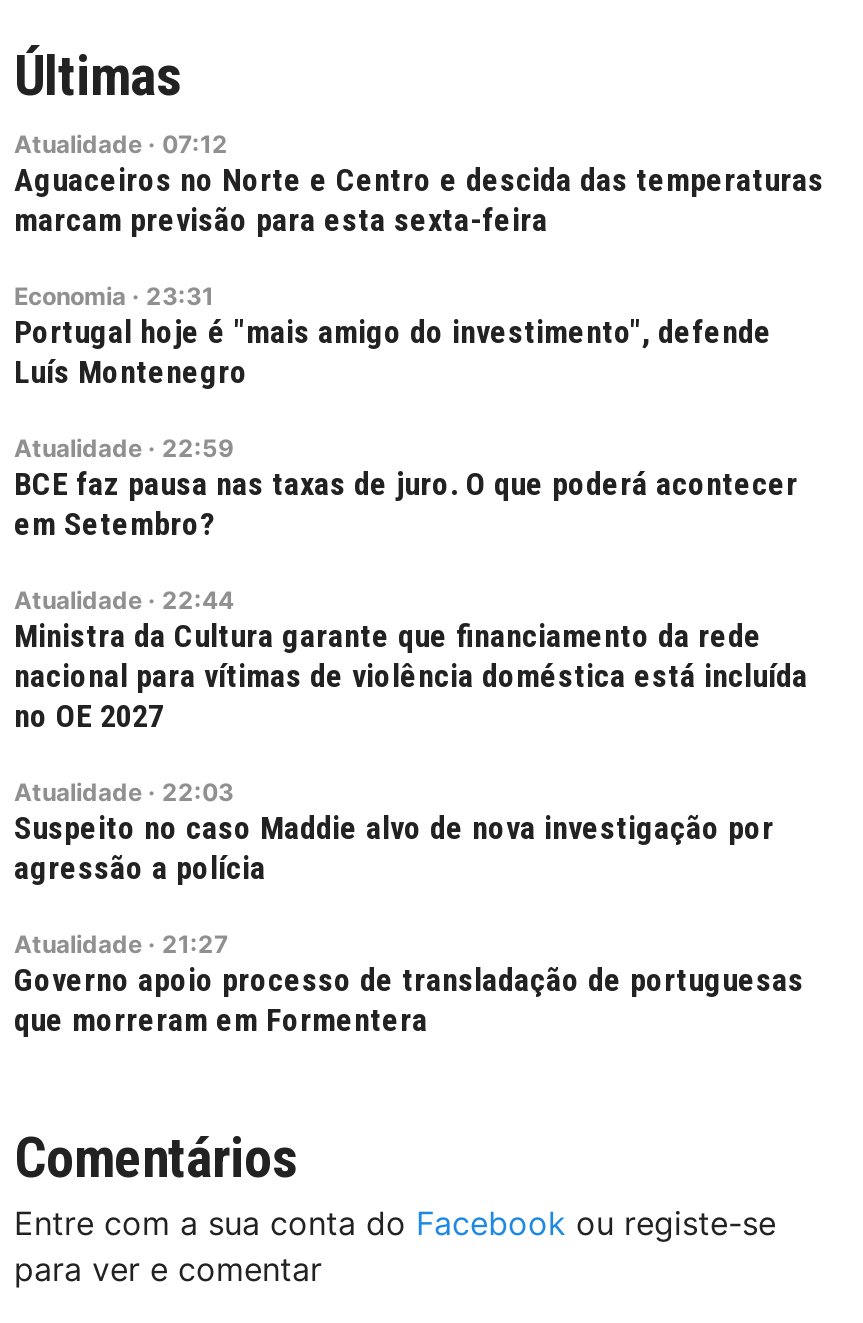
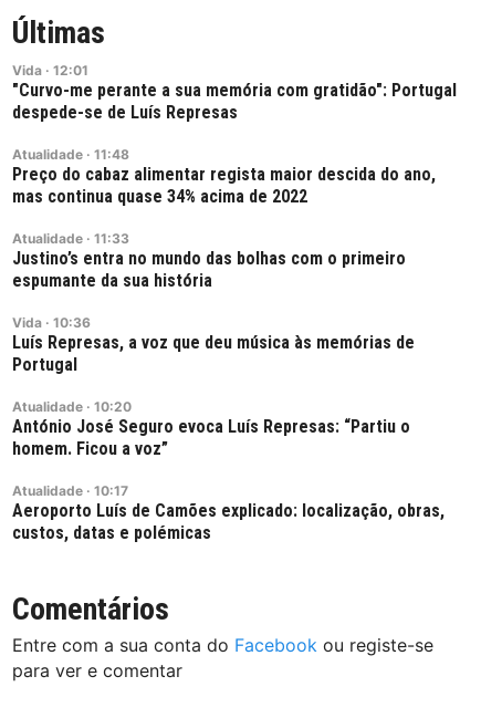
[14,129,824,239] Atualidade · 07:12 | Aguaceiros no Norte e Centro e descida das temperaturas | marcam previsão para esta sexta-feira -> [12,62,457,123] Vida · 12:01 | "Curvo-me perante a sua memória com gratidão": Portugal | despede-se de Luís Represas
[14,281,772,391] Economia · 23:31 | Portugal hoje é "mais amigo do investimento", defende | Luís Montenegro -> [12,146,436,207] Atualidade · 11:48 | Preço do cabaz alimentar regista maior descida do ano, | mas continua quase 34% acima de 2022
[14,433,798,543] Atualidade · 22:59 | BCE faz pausa nas taxas de juro. O que poderá acontecer | em Setembro? -> [12,230,406,291] Atualidade · 11:33 | Justino’s entra no mundo das bolhas com o primeiro | espumante da sua história
[14,585,808,735] Atualidade · 22:44 | Ministra da Cultura garante que financiamento da rede | nacional para vítimas de violência doméstica está incluída | no OE 2027 -> [12,314,415,375] Vida · 10:36 | Luís Represas, a voz que deu música às memórias de | Portugal
[14,777,774,887] Atualidade · 22:03 | Suspeito no caso Maddie alvo de nova investigação por | agressão a polícia -> [12,398,410,459] Atualidade · 10:20 | António José Seguro evoca Luís Represas: “Partiu o | homem. Ficou a voz”
[14,929,804,1039] Atualidade · 21:27 | Governo apoio processo de transladação de portuguesas | que morreram em Formentera -> [12,482,445,543] Atualidade · 10:17 | Aeroporto Luís de Camões explicado: localização, obras, | custos, datas e polémicas

